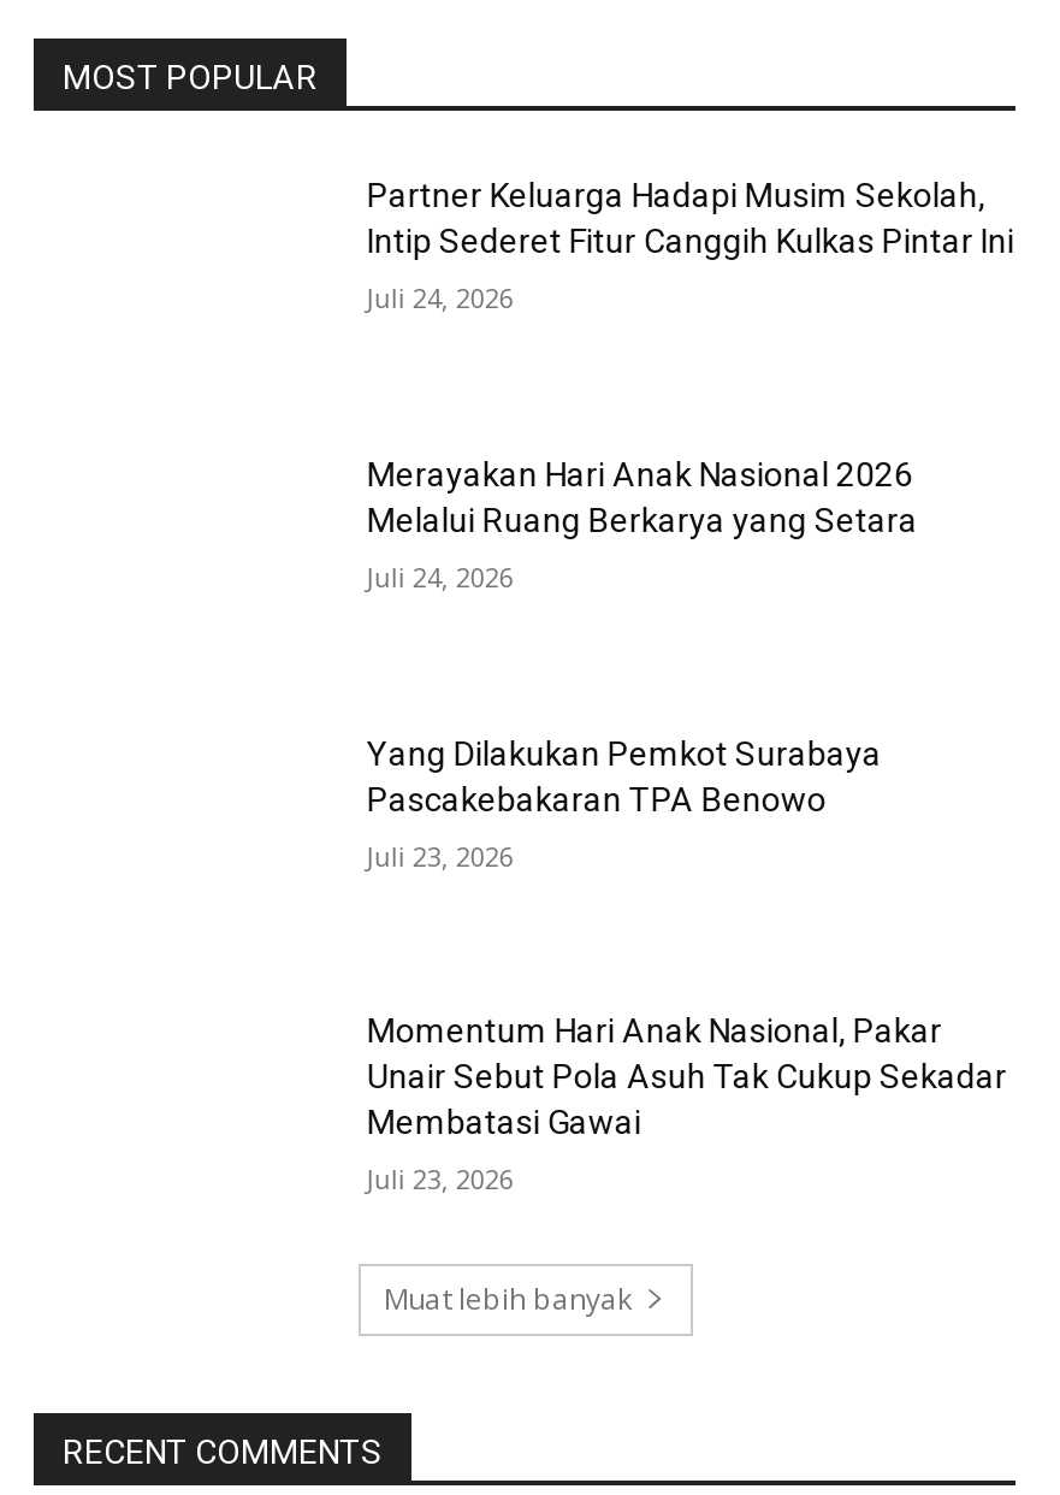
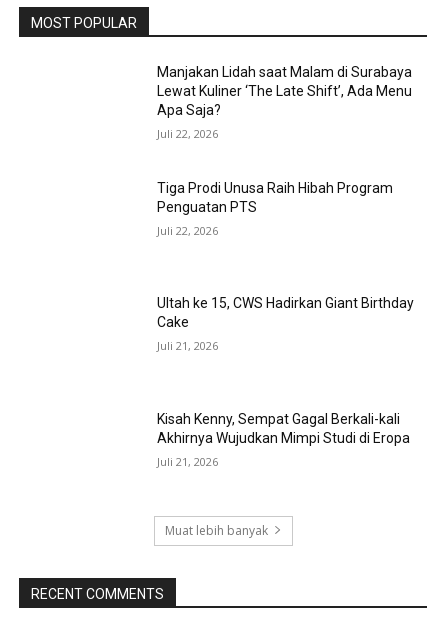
[367,176,1014,261] Partner Keluarga Hadapi Musim Sekolah, | Intip Sederet Fitur Canggih Kulkas Pintar Ini -> [157,64,412,118] Manjakan Lidah saat Malam di Surabaya | Lewat Kuliner ‘The Late Shift’, Ada Menu | Apa Saja?
[367,280,514,316] Juli 24, 2026 -> [157,126,218,141] Juli 22, 2026
[367,455,918,539] Merayakan Hari Anak Nasional 2026 | Melalui Ruang Berkarya yang Setara -> [157,179,393,214] Tiga Prodi Unusa Raih Hibah Program | Penguatan PTS
[367,559,514,595] Juli 24, 2026 -> [157,222,218,237] Juli 22, 2026
[367,734,882,818] Yang Dilakukan Pemkot Surabaya | Pascakebakaran TPA Benowo -> [157,295,414,330] Ultah ke 15, CWS Hadirkan Giant Birthday | Cake
[367,837,514,873] Juli 23, 2026 -> [157,338,218,353] Juli 21, 2026
[367,1012,1007,1142] Momentum Hari Anak Nasional, Pakar | Unair Sebut Pola Asuh Tak Cukup Sekadar | Membatasi Gawai -> [157,411,410,446] Kisah Kenny, Sempat Gagal Berkali-kali | Akhirnya Wujudkan Mimpi Studi di Eropa
[367,1161,514,1197] Juli 23, 2026 -> [157,454,218,469] Juli 21, 2026

